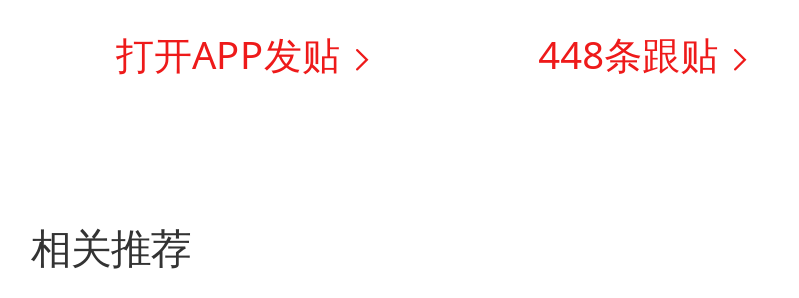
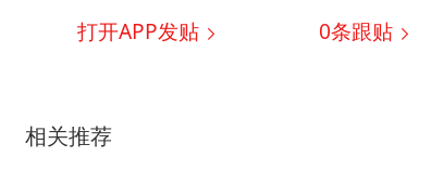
[538,28,728,80] 448条跟贴 -> [319,17,398,45] 0条跟贴

